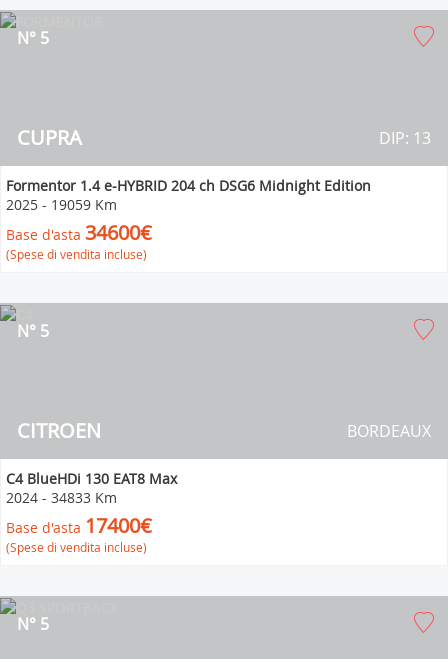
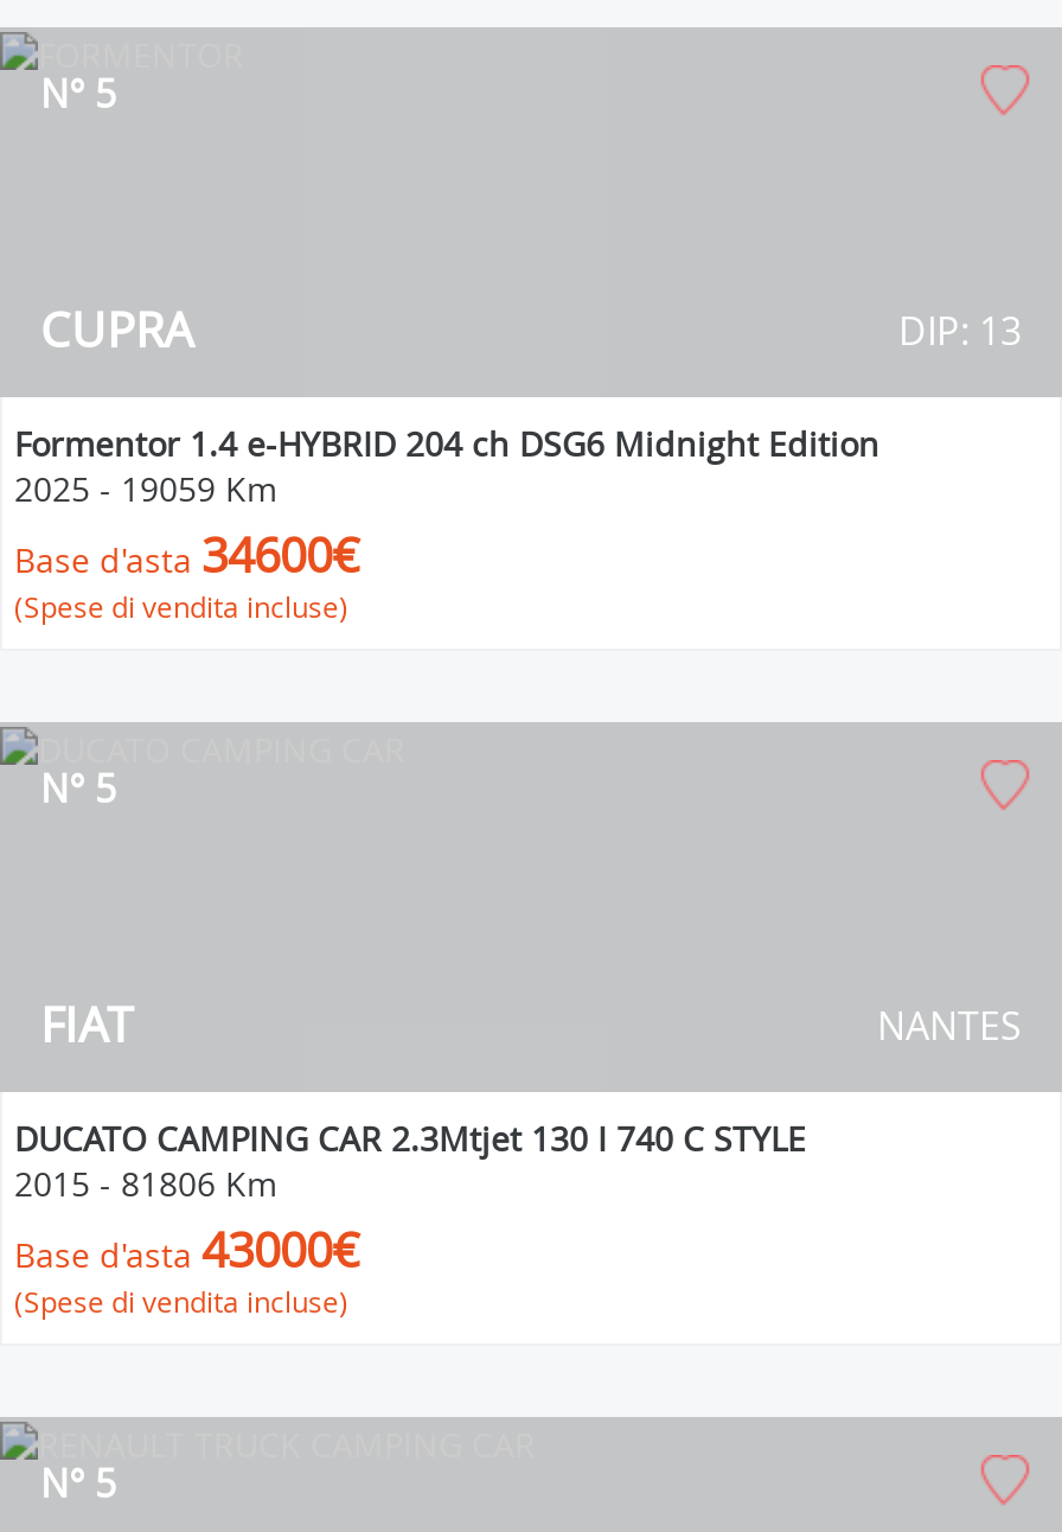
[17,417,101,444] CITROEN -> [40,992,133,1057] FIAT
[347,420,431,442] BORDEAUX -> [877,1000,1022,1052] NANTES
[6,469,177,539] C4 BlueHDi 130 EAT8 Max | 2024 - 34833 Km | Base d'asta 17400€ -> [14,1116,806,1282] DUCATO CAMPING CAR 2.3Mtjet 130 I 740 C STYLE | 2015 - 81806 Km | Base d'asta 43000€

